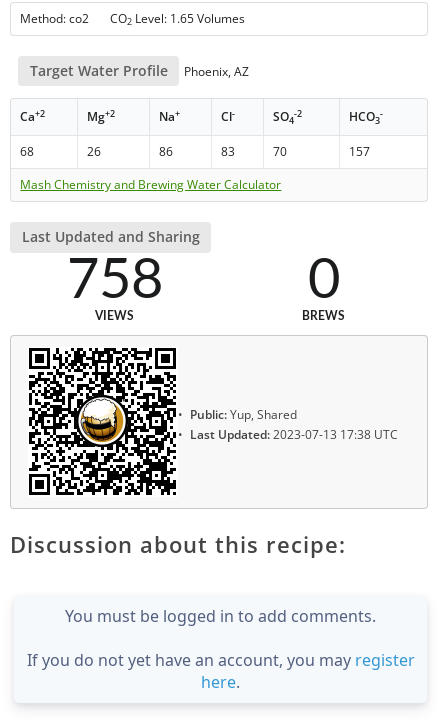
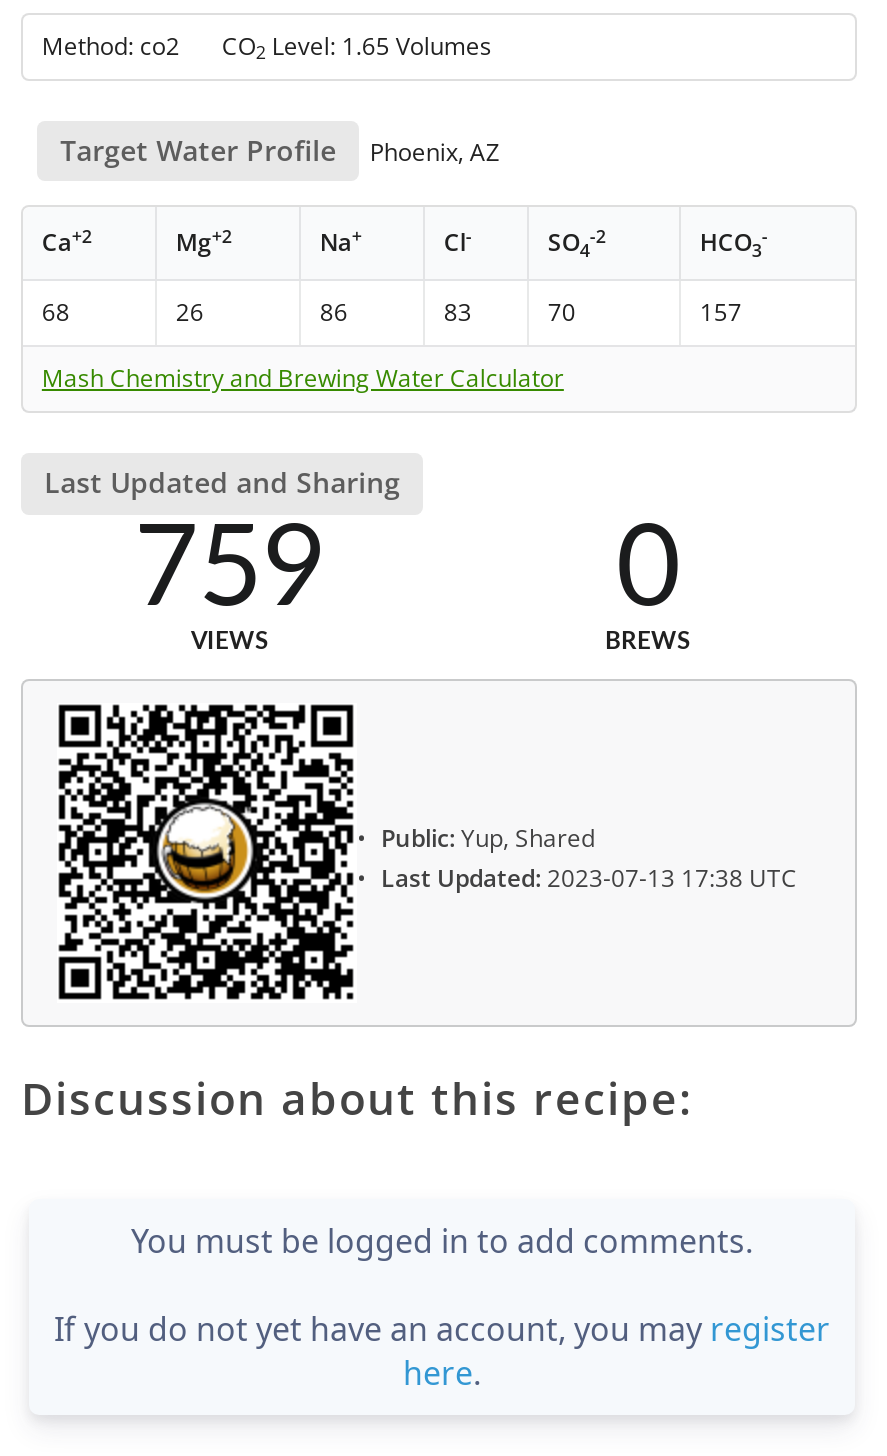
[66,253,162,309] 758 -> [134,514,326,626] 759

